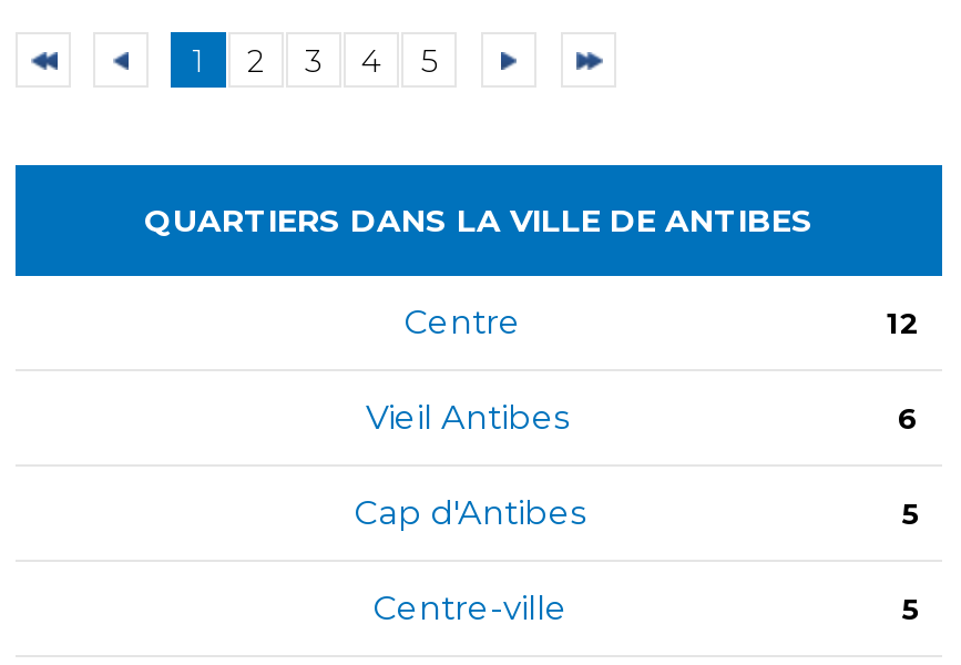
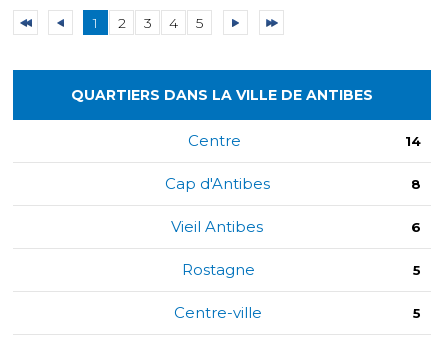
[887,306,920,341] 12 -> [164,133,421,193] 14 | Cap d'Antibes | 8
[354,492,586,534] Cap d'Antibes -> [181,260,254,279] Rostagne

